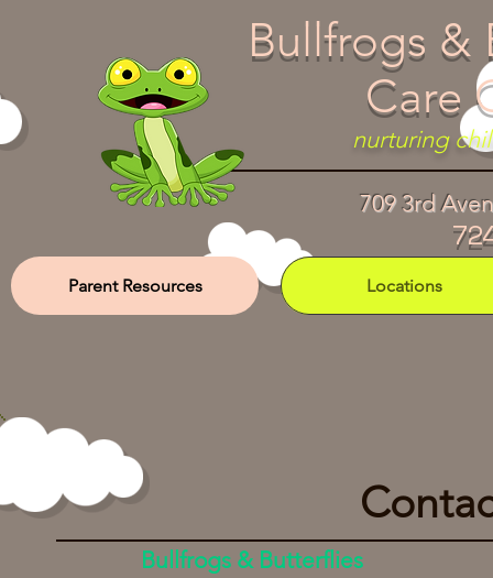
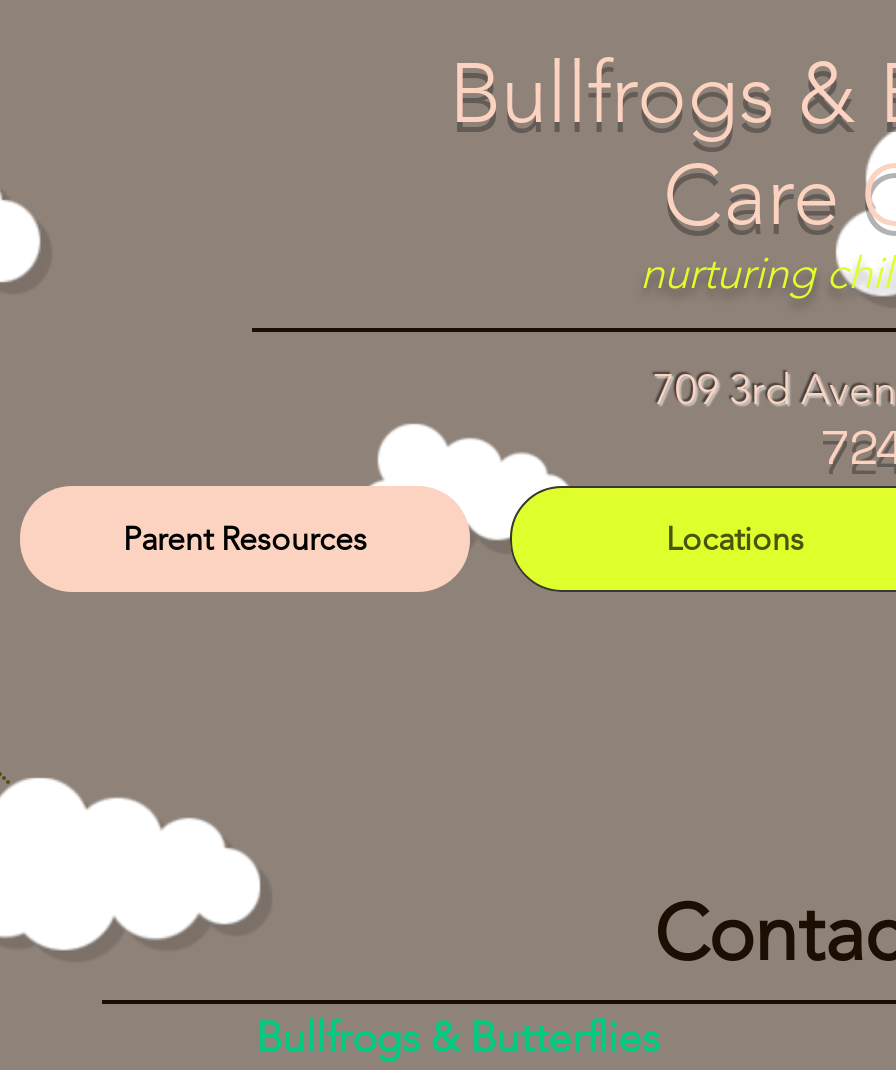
[98,57,244,207] [image] -> none

